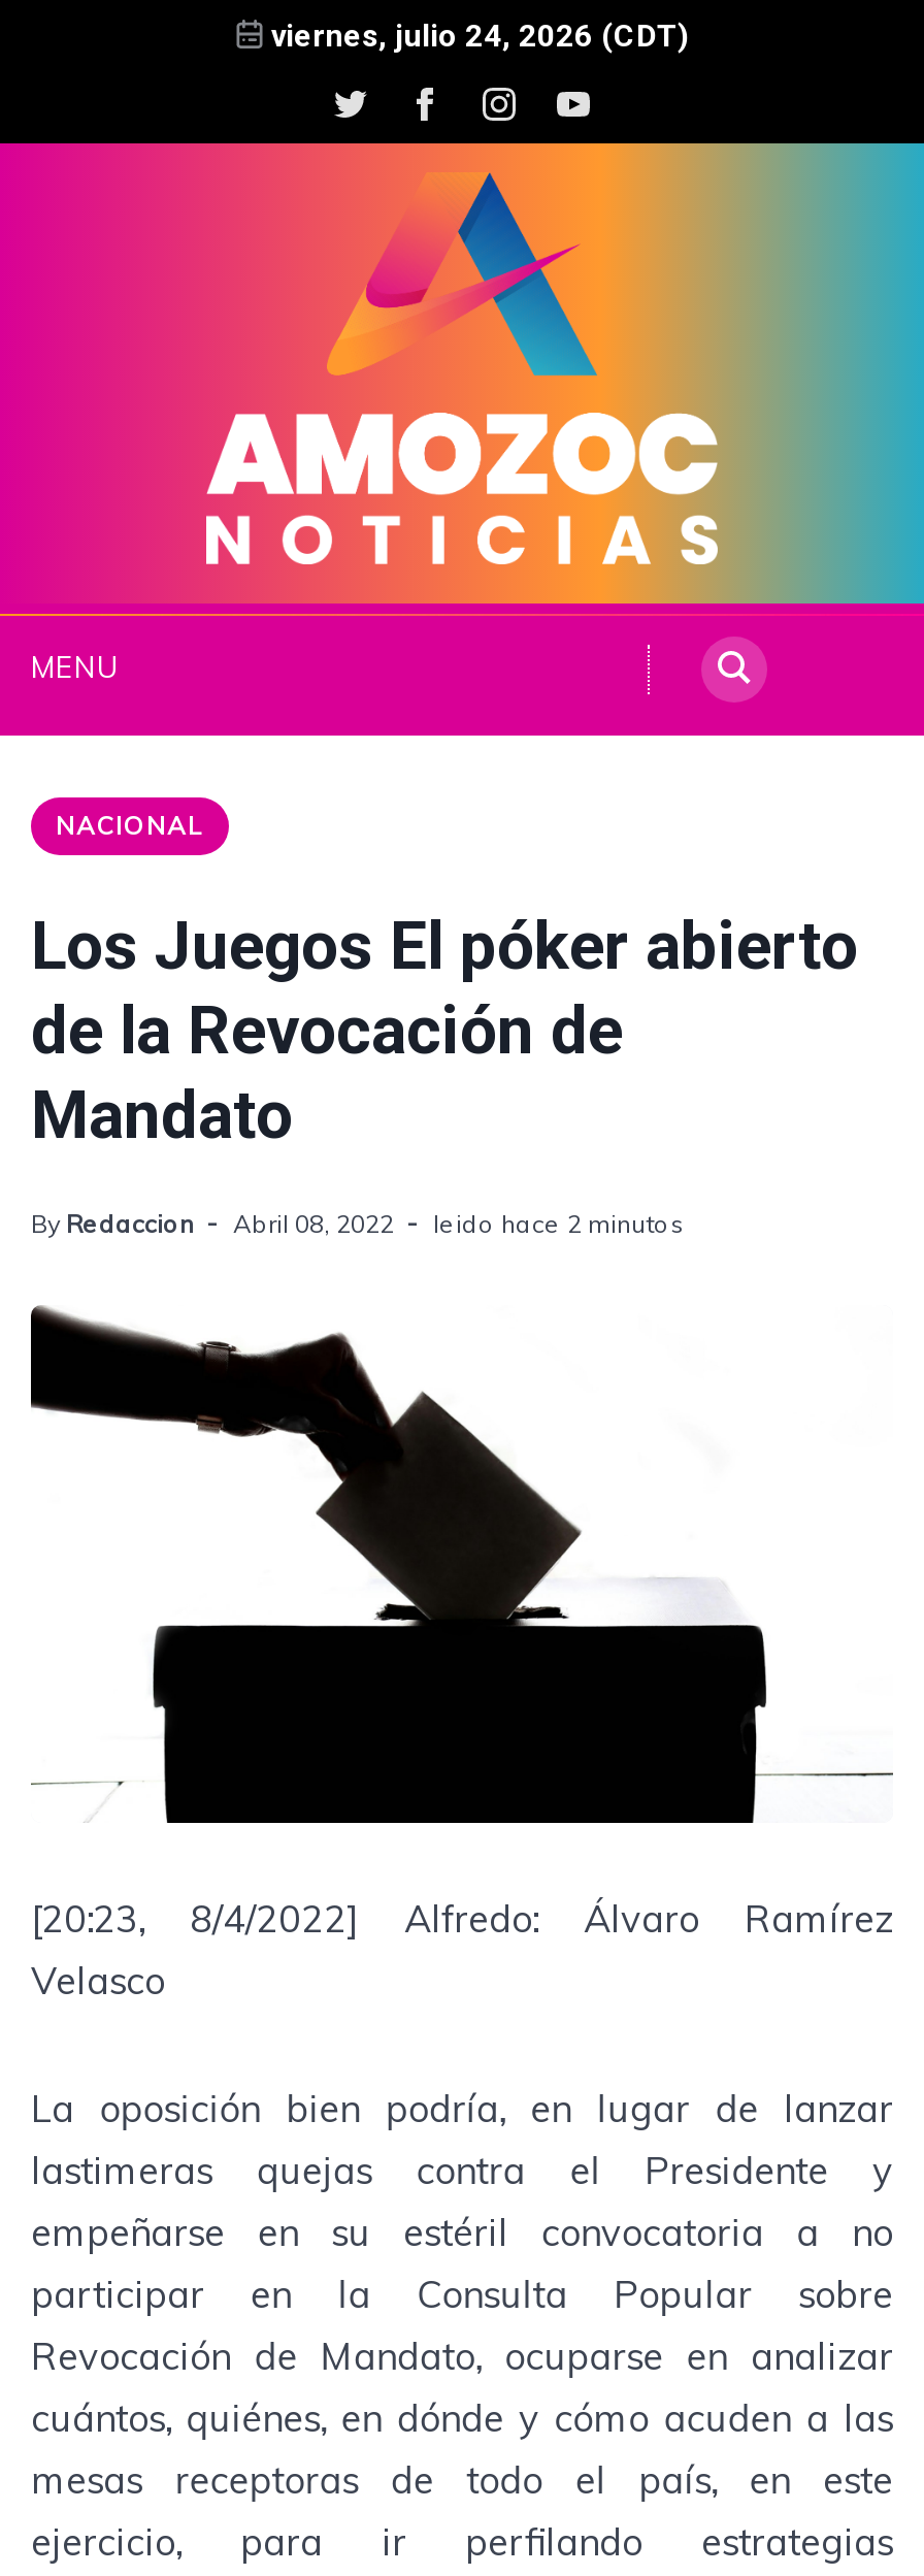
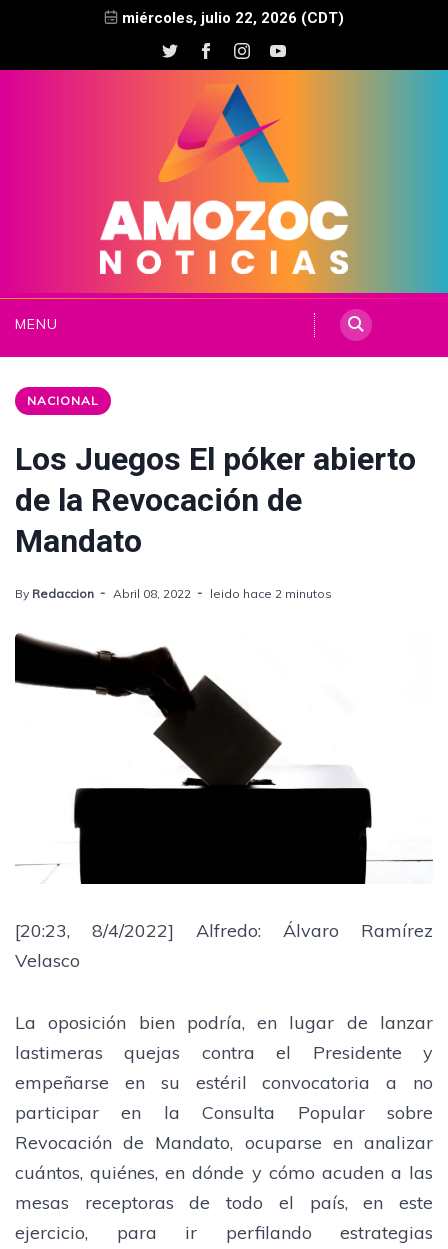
[271,18,690,55] viernes, julio 24, 2026 (CDT) -> [122,9,344,27] miércoles, julio 22, 2026 (CDT)

